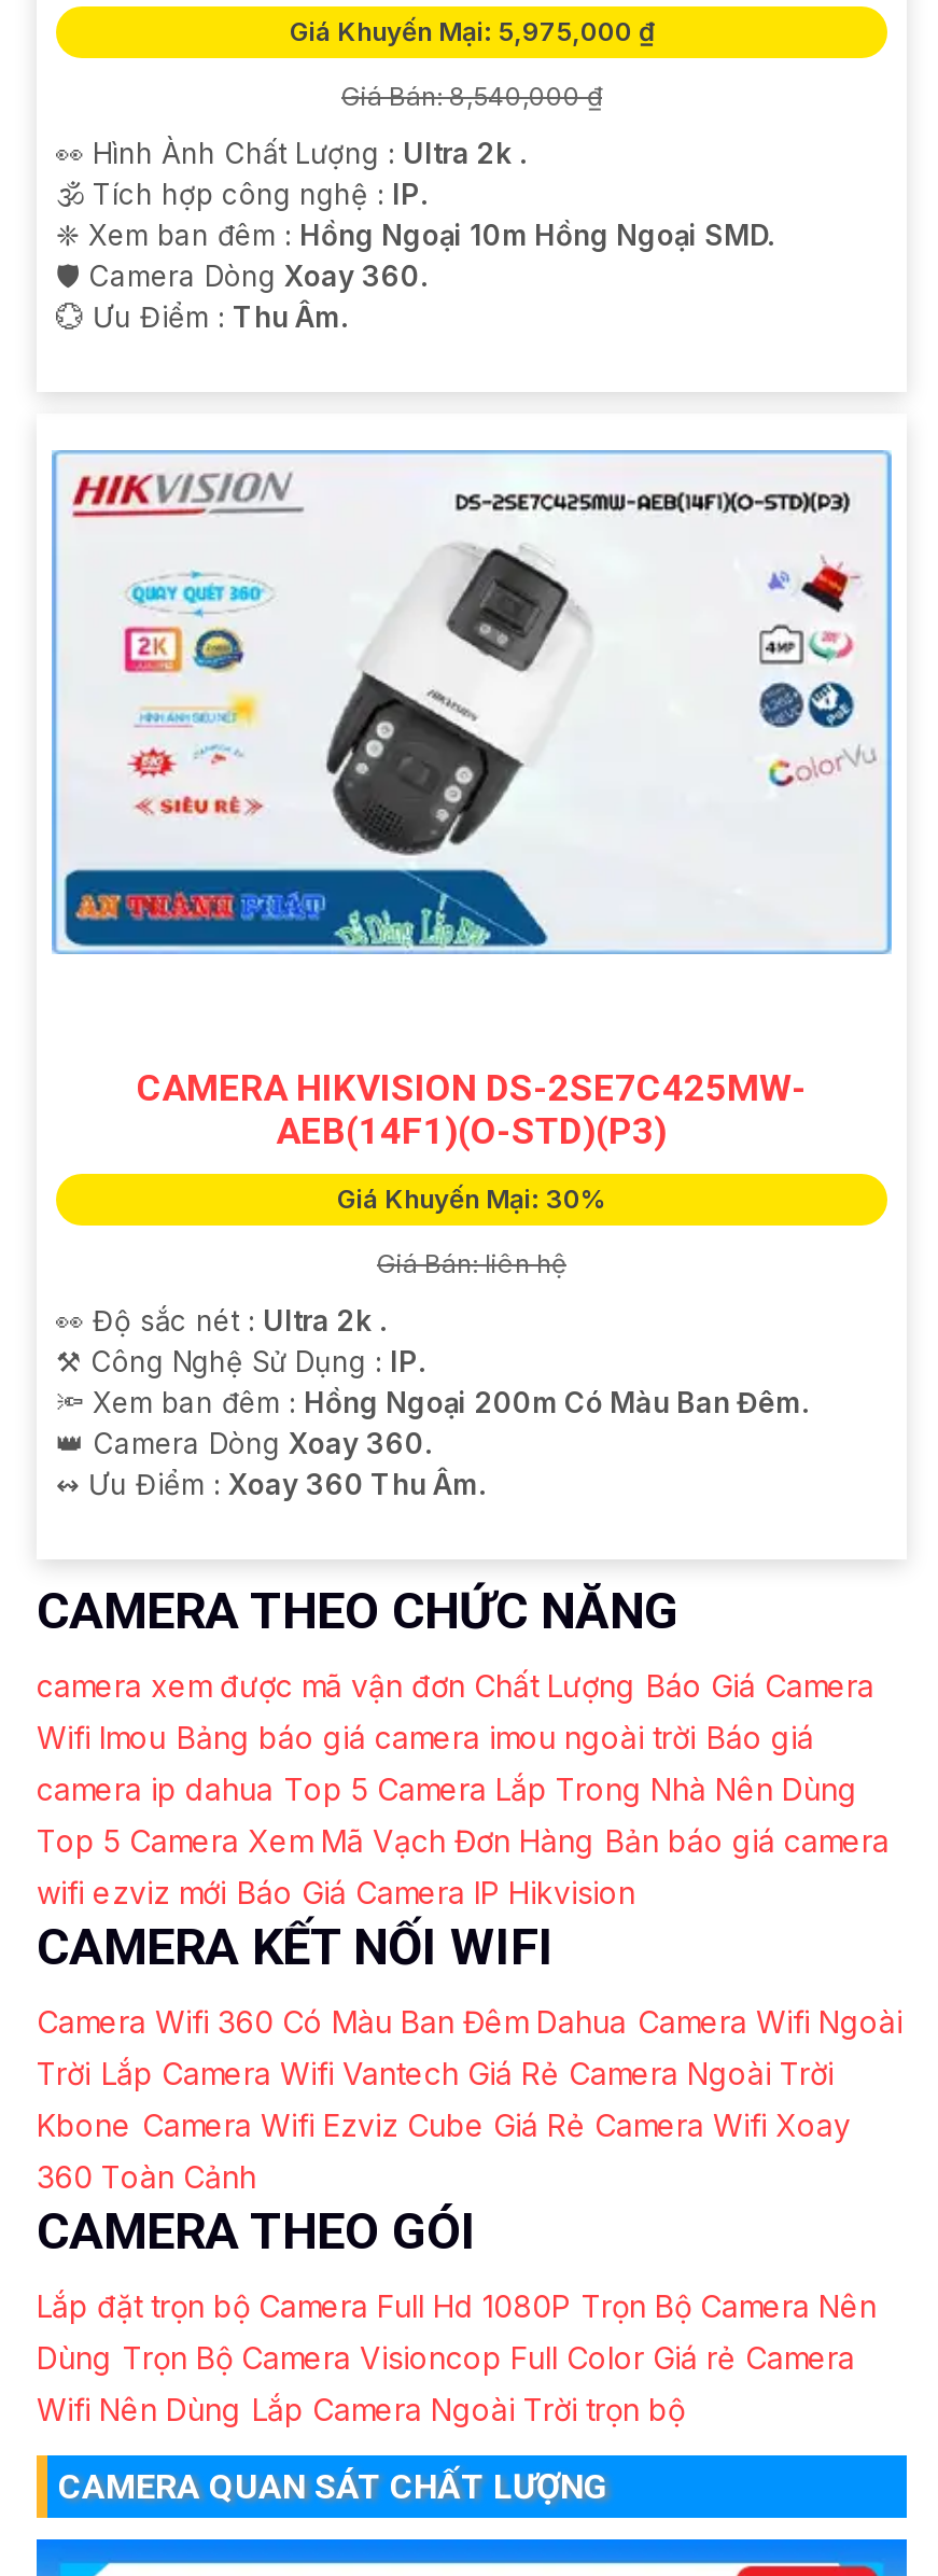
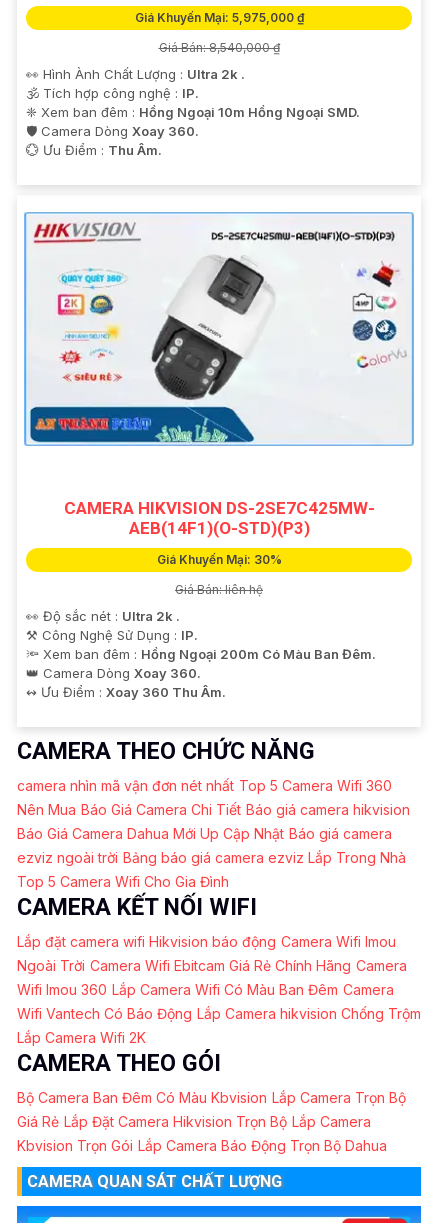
[37,1666,890,1910] camera xem được mã vận đơn Chất Lượng Báo Giá Camera | Wifi Imou Bảng báo giá camera imou ngoài trời Báo giá | camera ip dahua Top 5 Camera Lắp Trong Nhà Nên Dùng | Top 5 Camera Xem Mã Vạch Đơn Hàng Bản báo giá camera | wifi ezviz mới Báo Giá Camera IP Hikvision -> [17,777,410,890] camera nhìn mã vận đơn nét nhất Top 5 Camera Wifi 360 | Nên Mua Báo Giá Camera Chi Tiết Báo giá camera hikvision | Báo Giá Camera Dahua Mới Up Cập Nhật Báo giá camera | ezviz ngoài trời Bảng báo giá camera ezviz Lắp Trong Nhà | Top 5 Camera Wifi Cho Gia Đình
[37,2002,902,2194] Camera Wifi 360 Có Màu Ban Đêm Dahua Camera Wifi Ngoài | Trời Lắp Camera Wifi Vantech Giá Rẻ Camera Ngoài Trời | Kbone Camera Wifi Ezviz Cube Giá Rẻ Camera Wifi Xoay | 360 Toàn Cảnh -> [17,933,421,1046] Lắp đặt camera wifi Hikvision báo động Camera Wifi Imou | Ngoài Trời Camera Wifi Ebitcam Giá Rẻ Chính Hãng Camera | Wifi Imou 360 Lắp Camera Wifi Có Màu Ban Đêm Camera | Wifi Vantech Có Báo Động Lắp Camera hikvision Chống Trộm | Lắp Camera Wifi 2K
[37,2287,877,2427] Lắp đặt trọn bộ Camera Full Hd 1080P Trọn Bộ Camera Nên | Dùng Trọn Bộ Camera Visioncop Full Color Giá rẻ Camera | Wifi Nên Dùng Lắp Camera Ngoài Trời trọn bộ -> [17,1089,406,1154] Bộ Camera Ban Đêm Có Màu Kbvision Lắp Camera Trọn Bộ | Giá Rẻ Lắp Đặt Camera Hikvision Trọn Bộ Lắp Camera | Kbvision Trọn Gói Lắp Camera Báo Động Trọn Bộ Dahua

